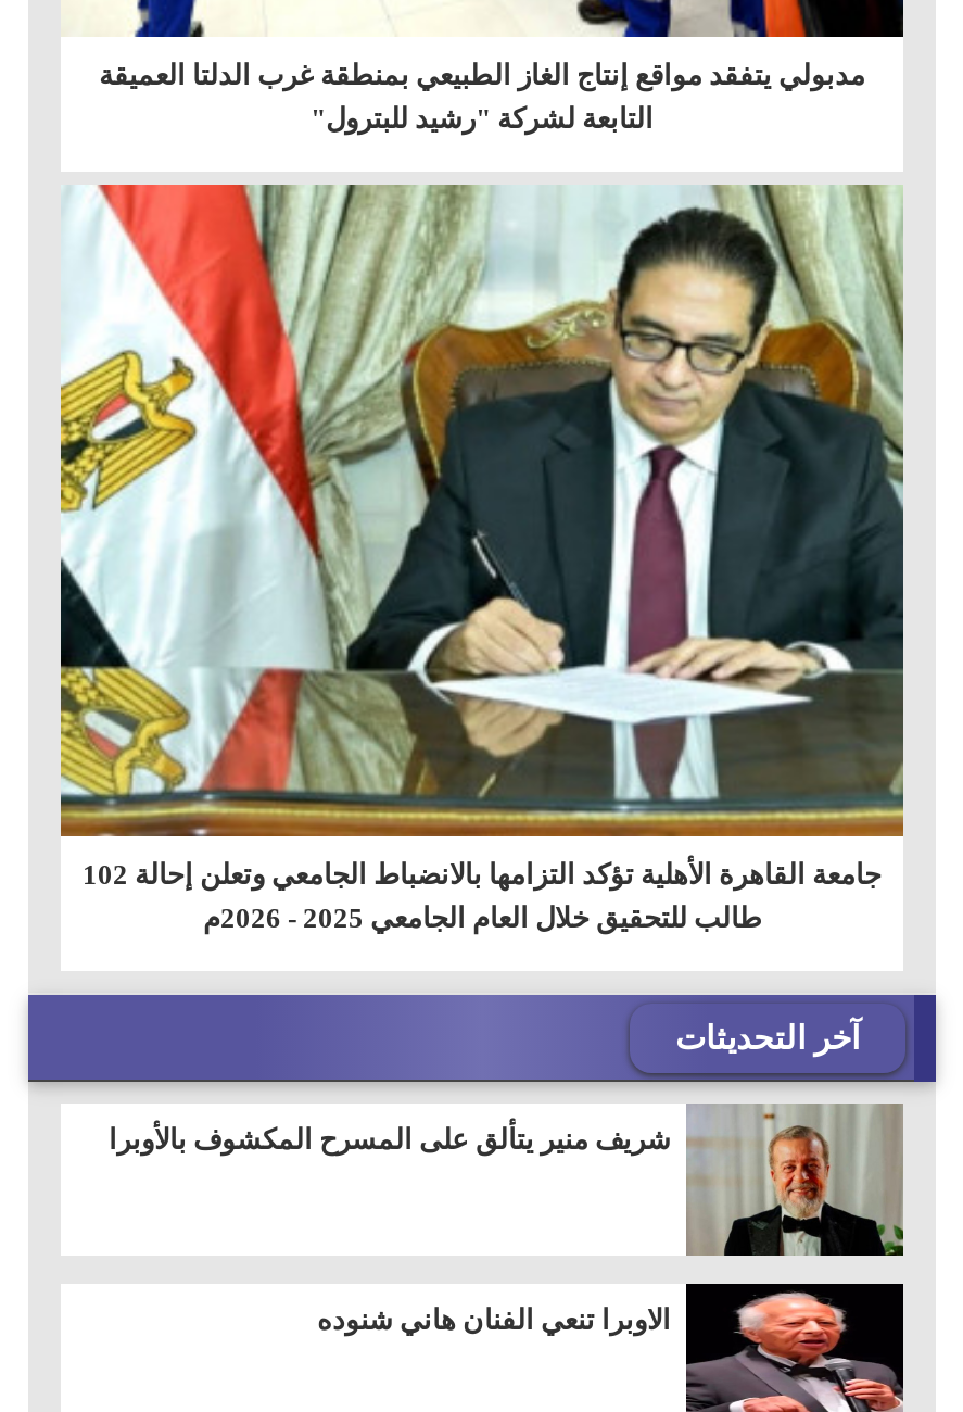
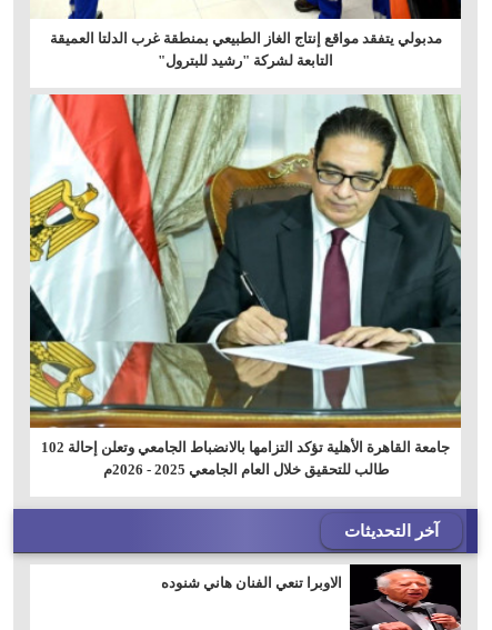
[109,1104,903,1264] [image] | شريف منير يتألق على المسرح المكشوف بالأوبرا -> none

